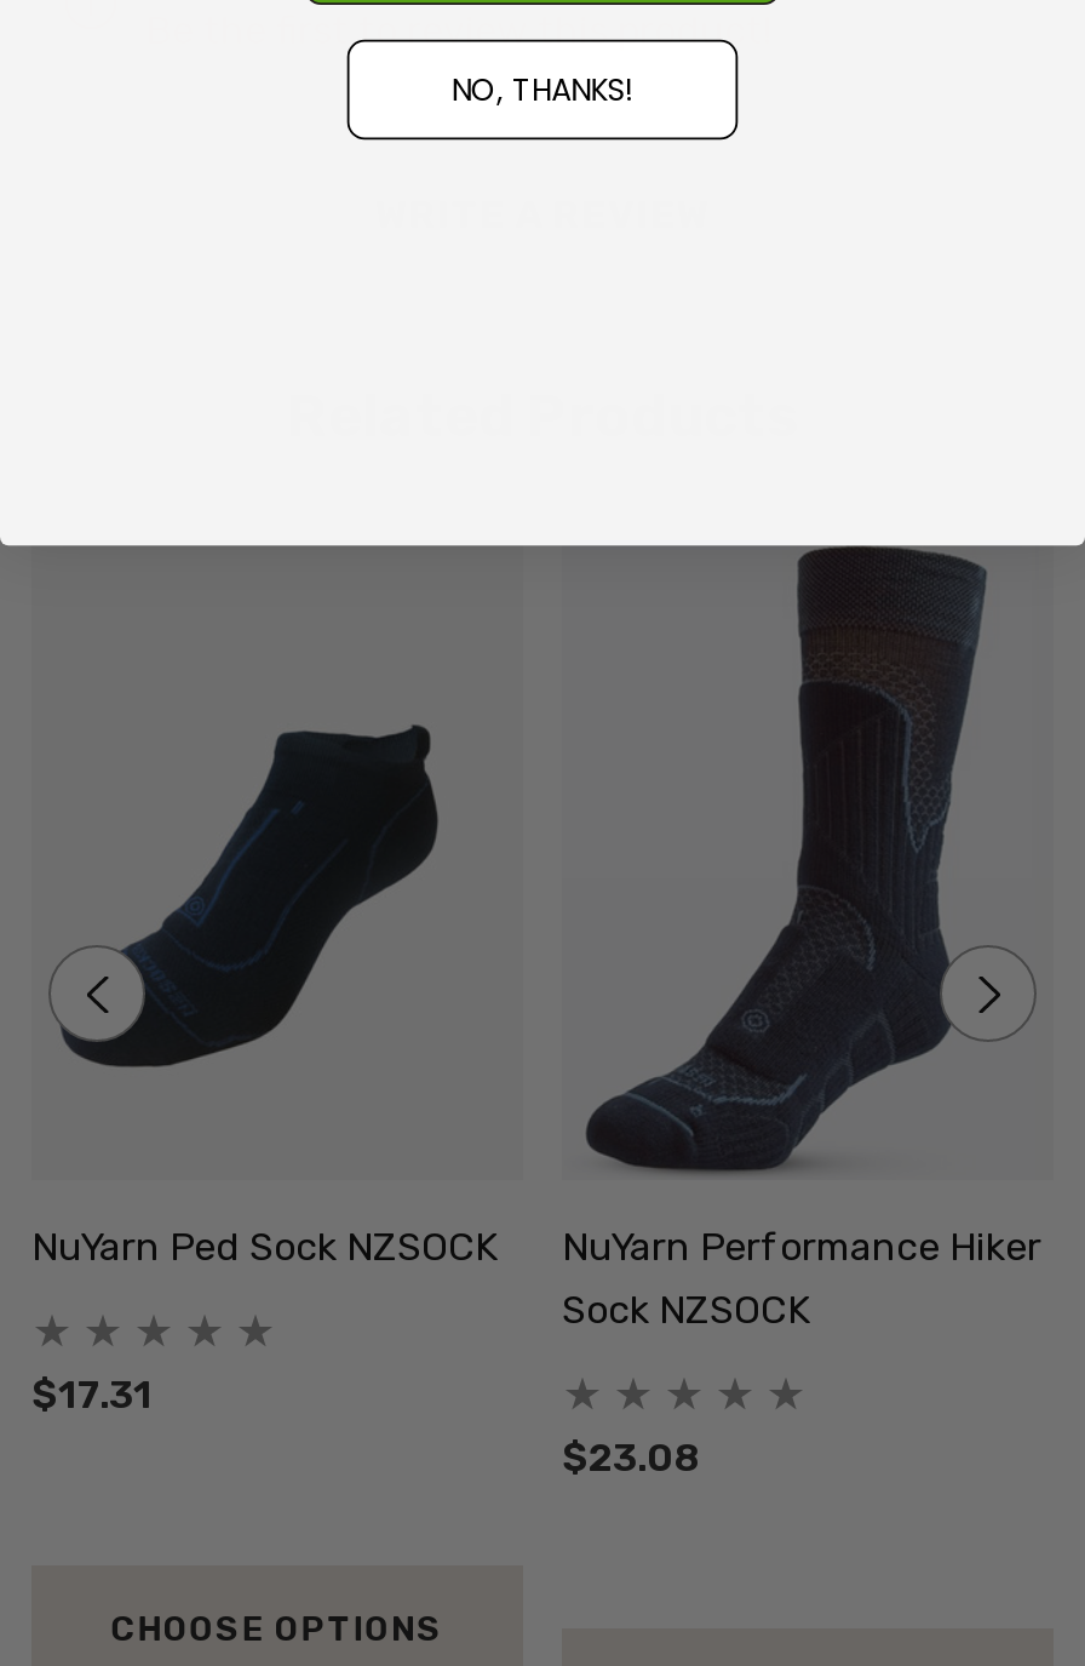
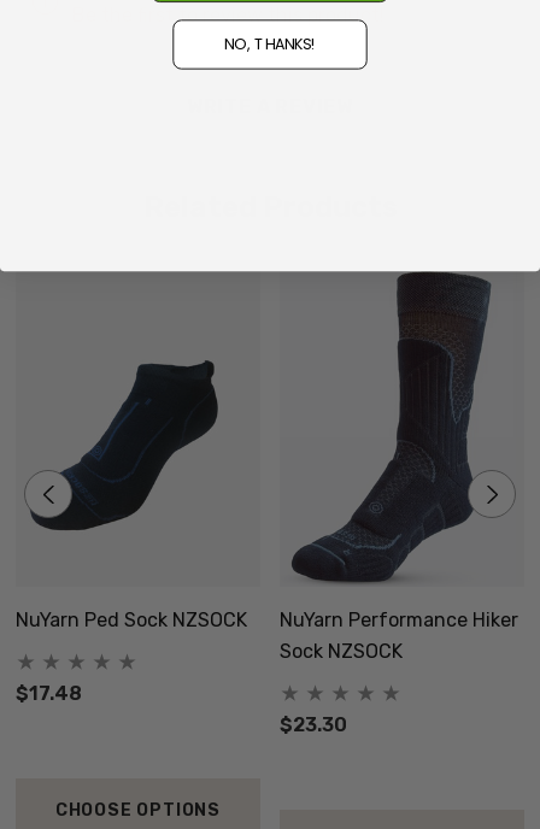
[31,1372,153,1418] $17.31 -> [16,682,82,705] $17.48
[562,1435,700,1481] $23.08 -> [280,714,347,736] $23.30

